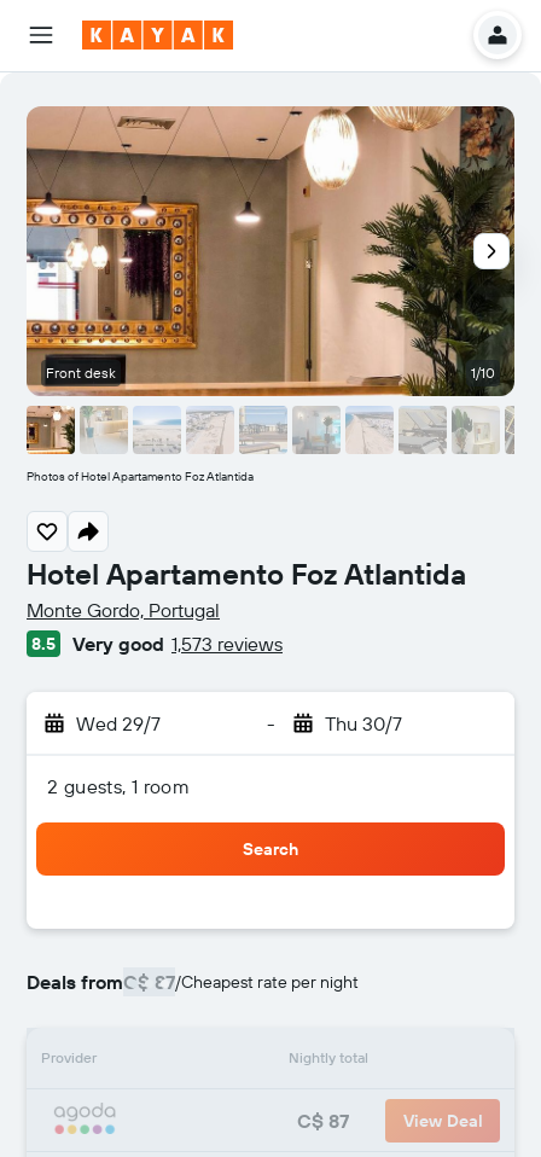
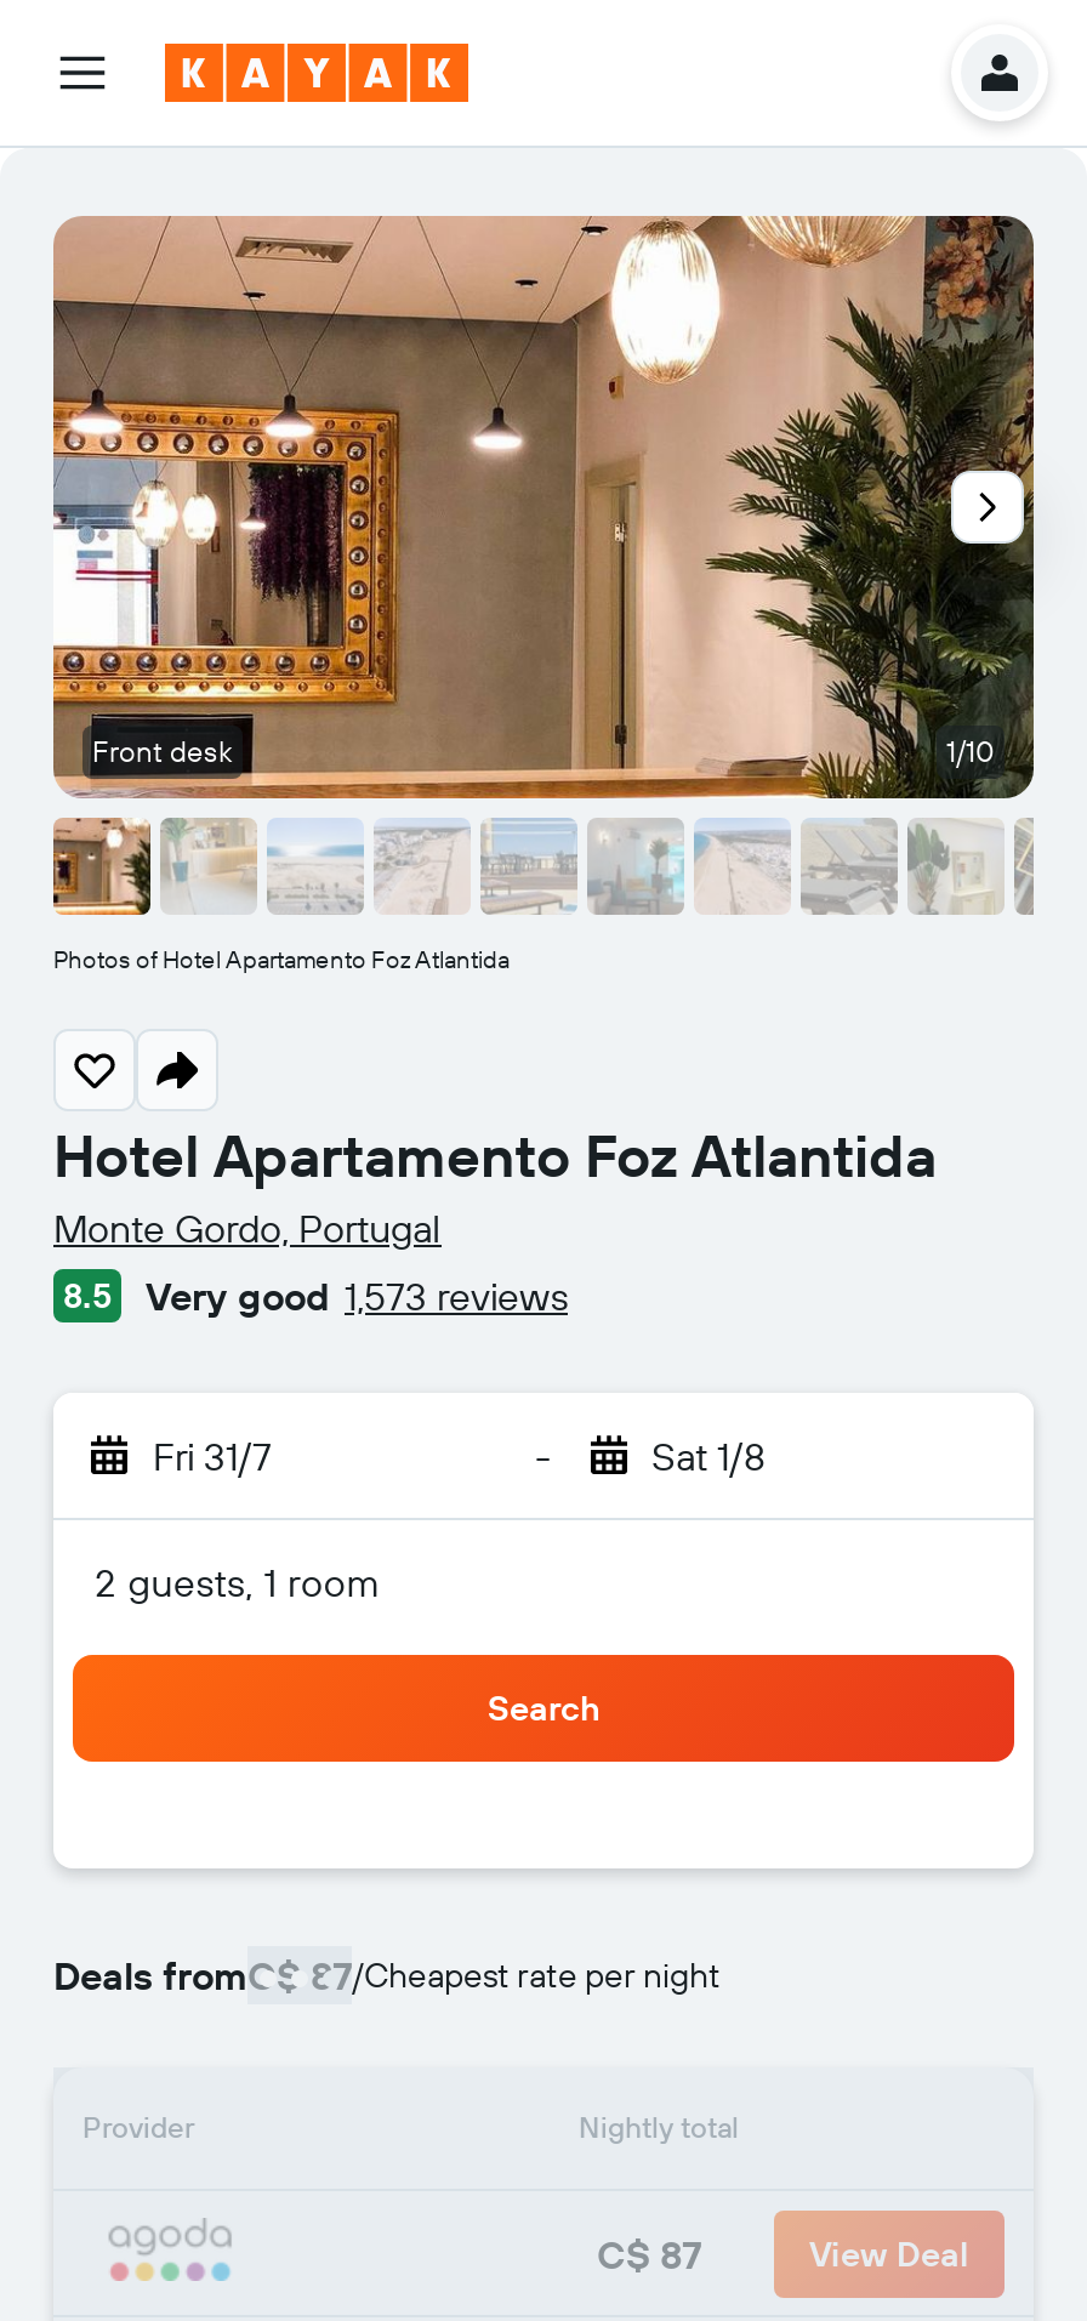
[76,711,161,736] Wed 29/7 -> [153,1432,272,1480] Fri 31/7
[324,711,402,736] Thu 30/7 -> [651,1432,766,1480] Sat 1/8

